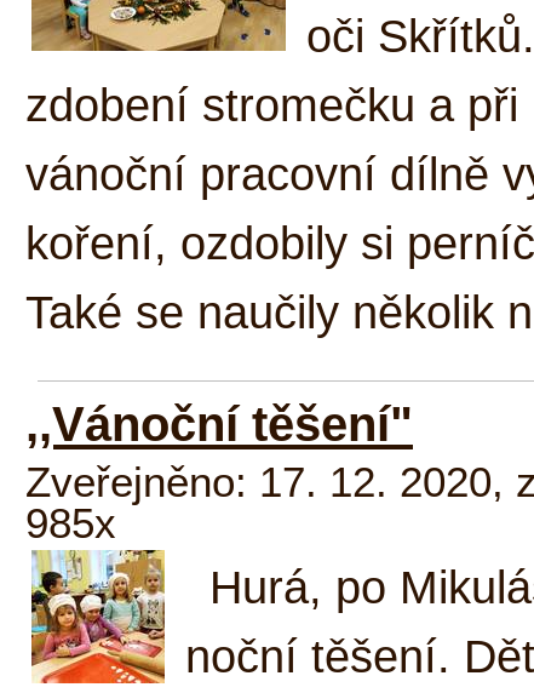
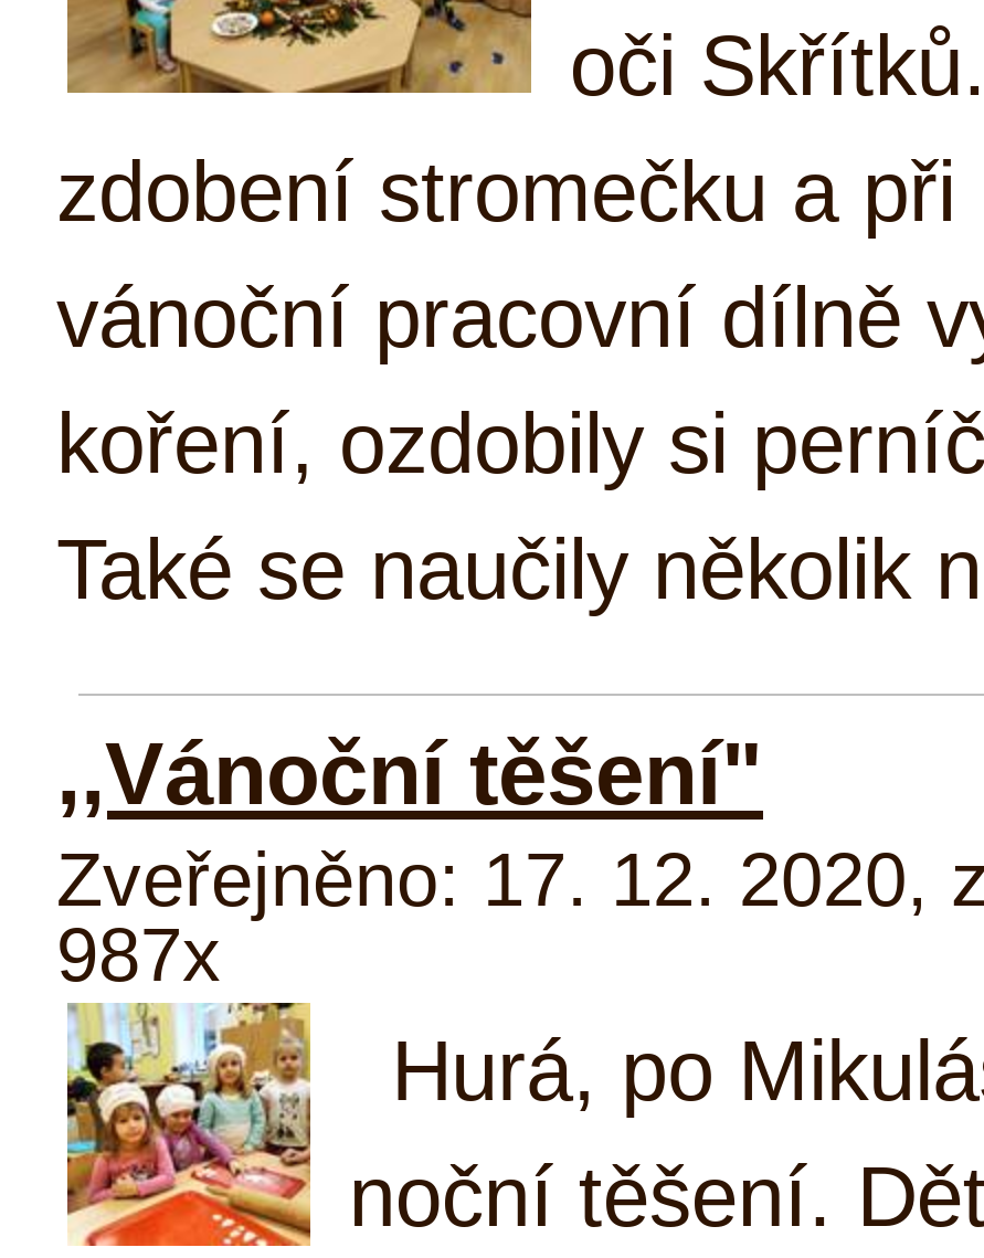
[25,501,116,547] 985x -> [56,913,222,997] 987x

